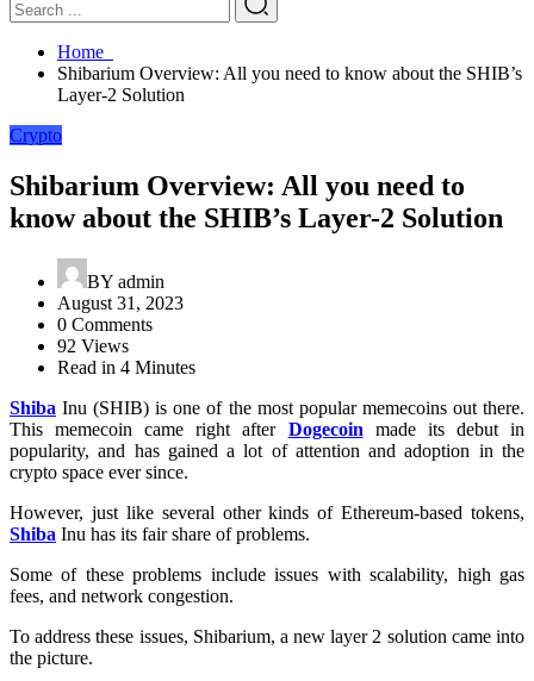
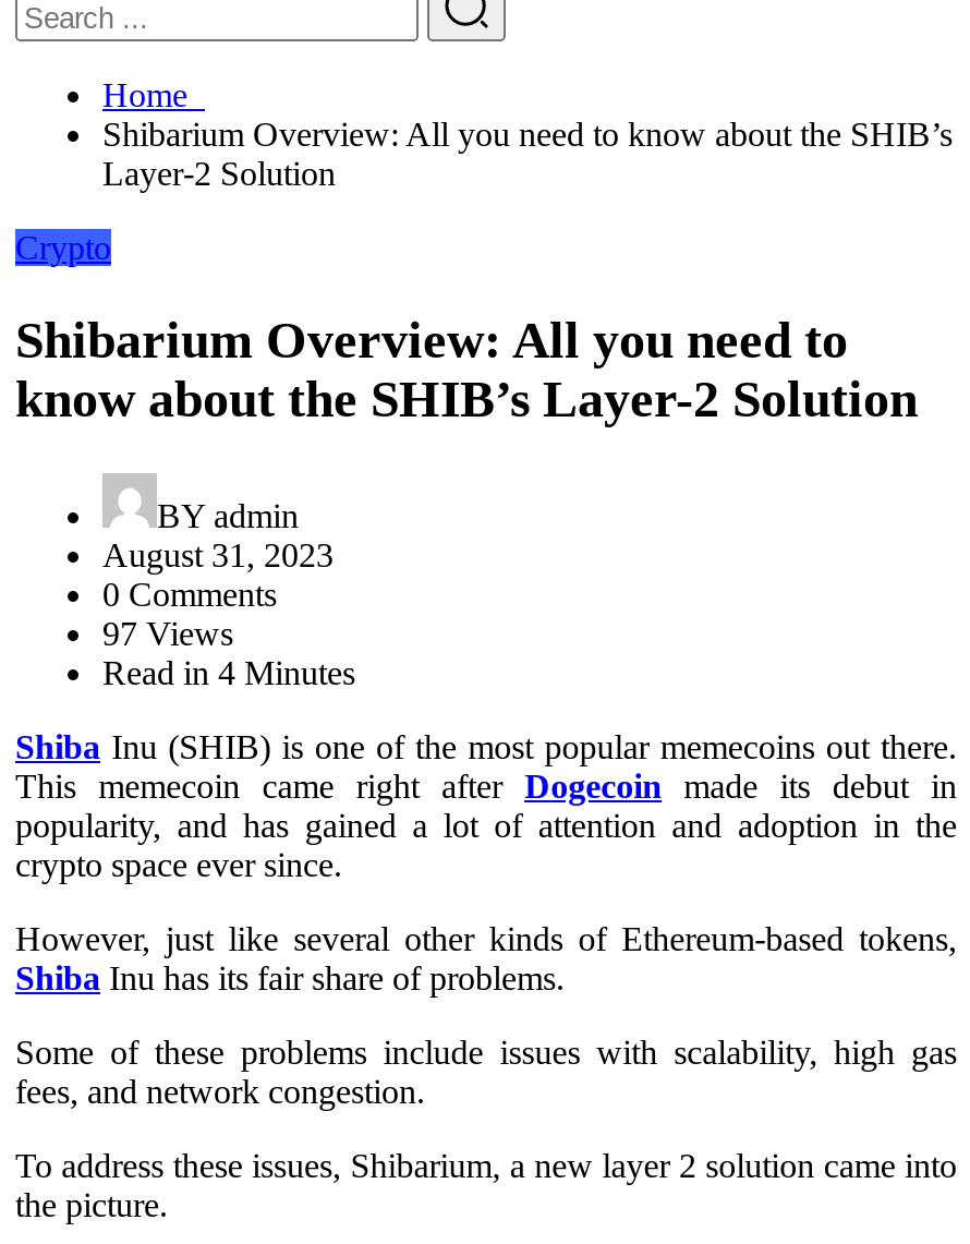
[57,335,129,356] 92 Views -> [102,614,233,651] 97 Views

